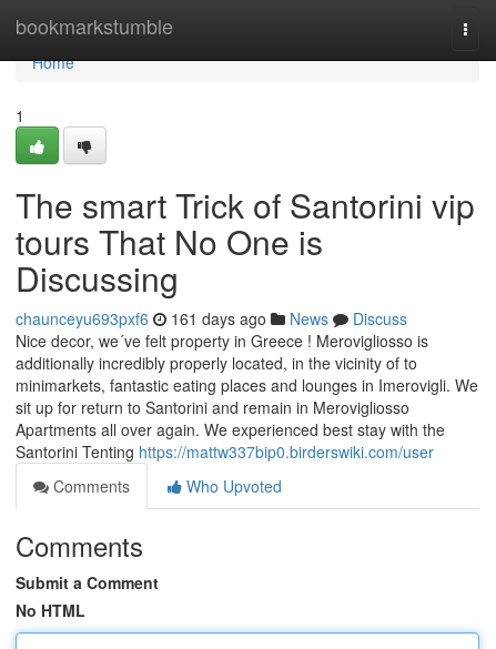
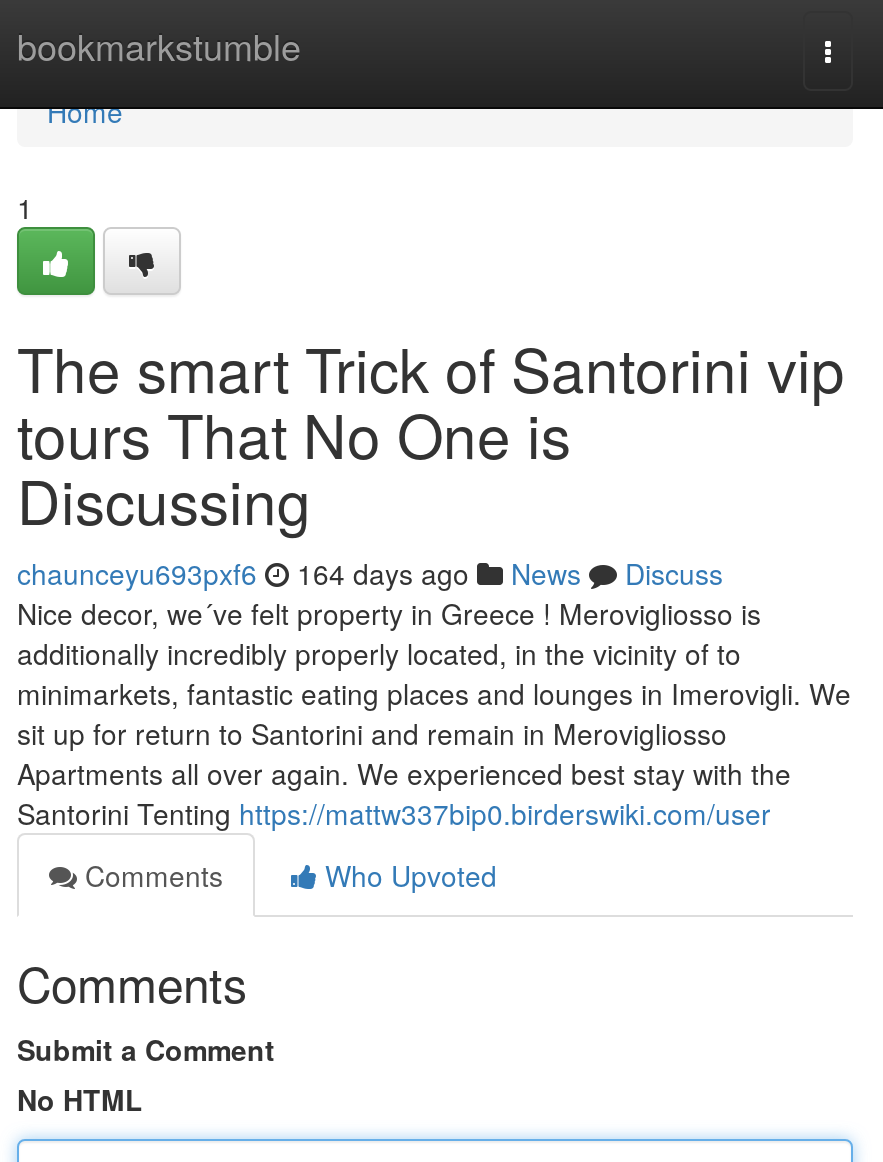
[16,307,407,329] chaunceyu693pxf6 161 days ago News Discuss -> [17,553,723,593] chaunceyu693pxf6 164 days ago News Discuss

